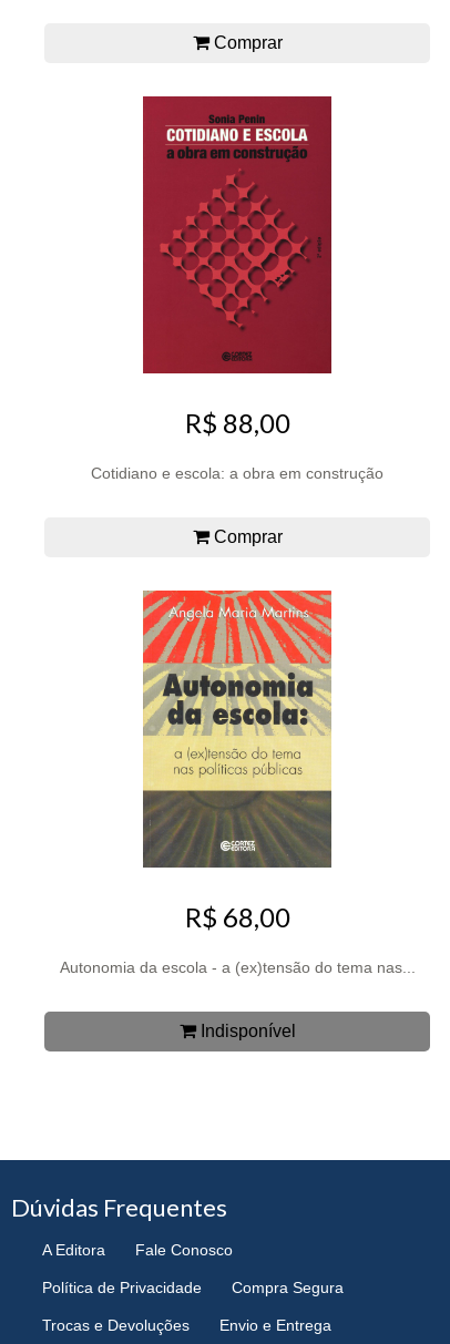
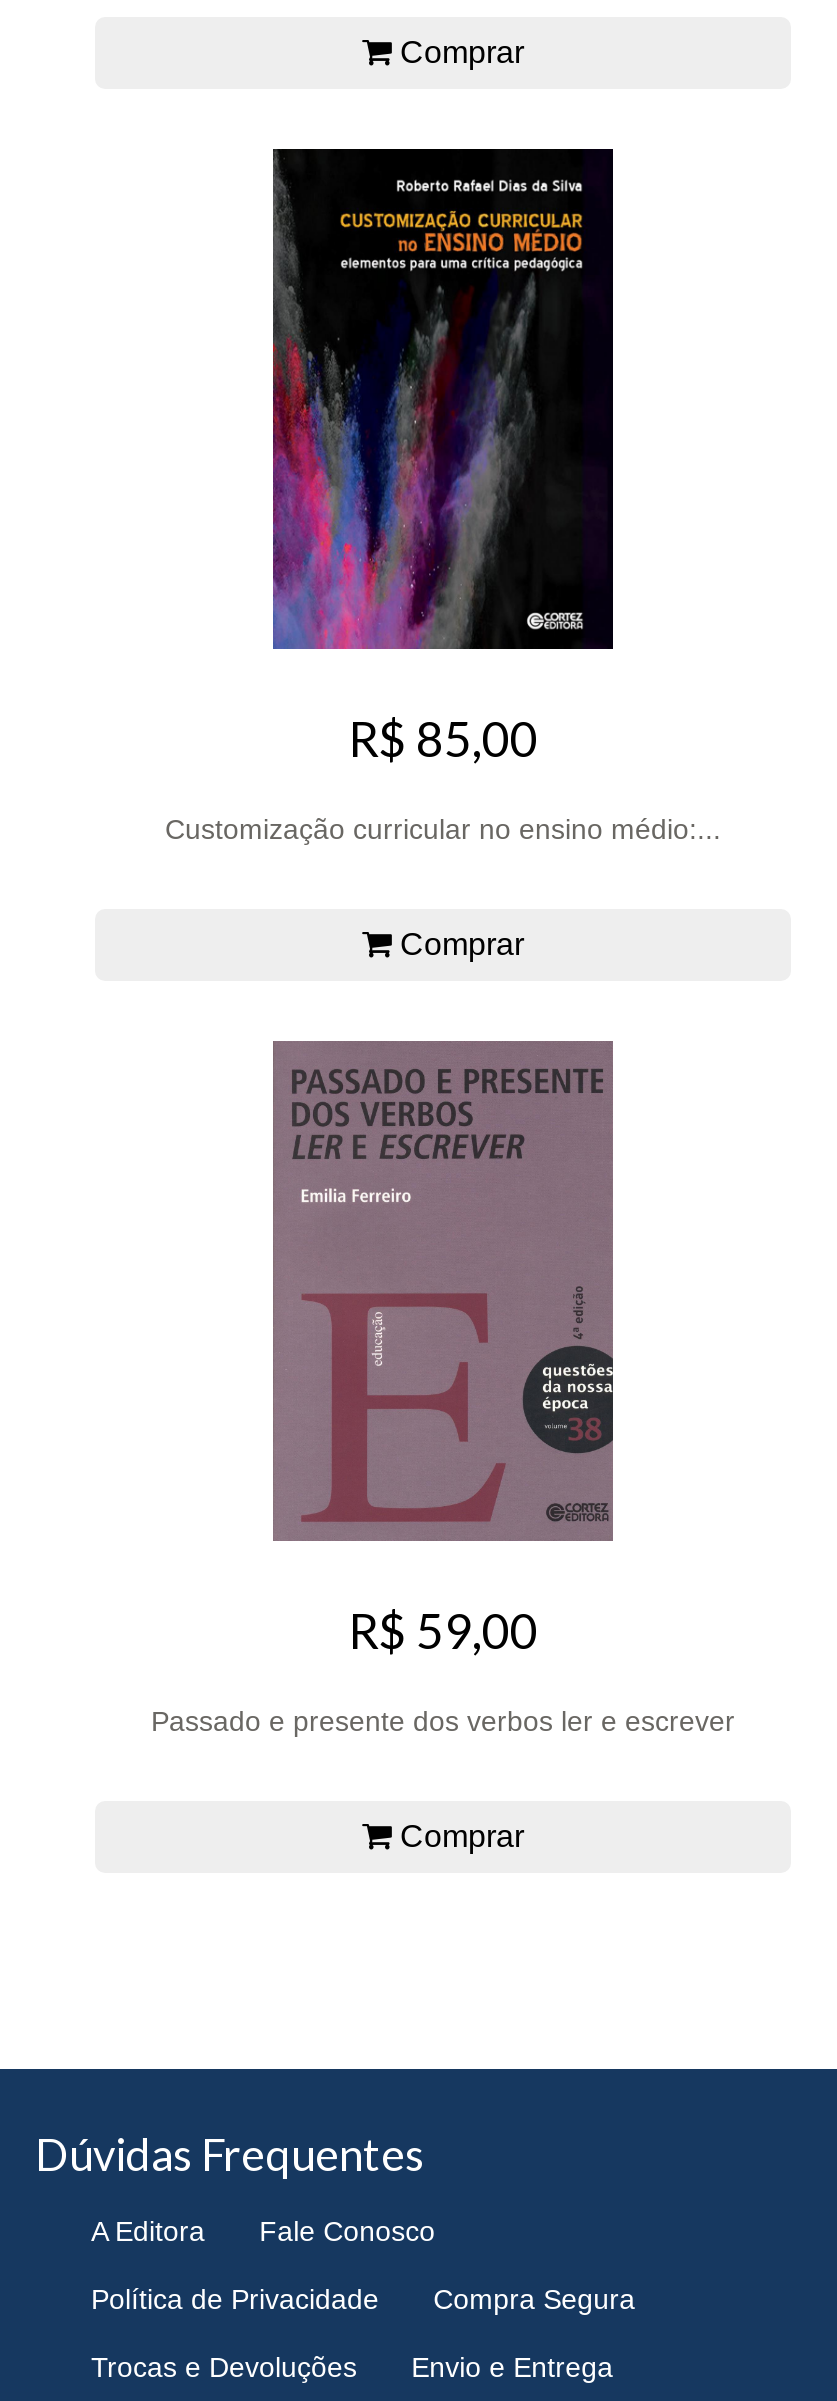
[142,95,333,439] [image] | R$ 88,00 -> [271,147,615,767] [image] | R$ 85,00
[91,464,383,482] Cotidiano e escola: a obra em construção -> [165,813,721,845] Customização curricular no ensino médio:...
[142,589,333,933] [image] | R$ 68,00 -> [271,1039,615,1660] [image] | R$ 59,00
[59,958,415,976] Autonomia da escola - a (ex)tensão do tema nas... -> [151,1705,735,1737] Passado e presente dos verbos ler e escrever
[196,1021,295,1040] Indisponível -> [392,1819,524,1853] Comprar

